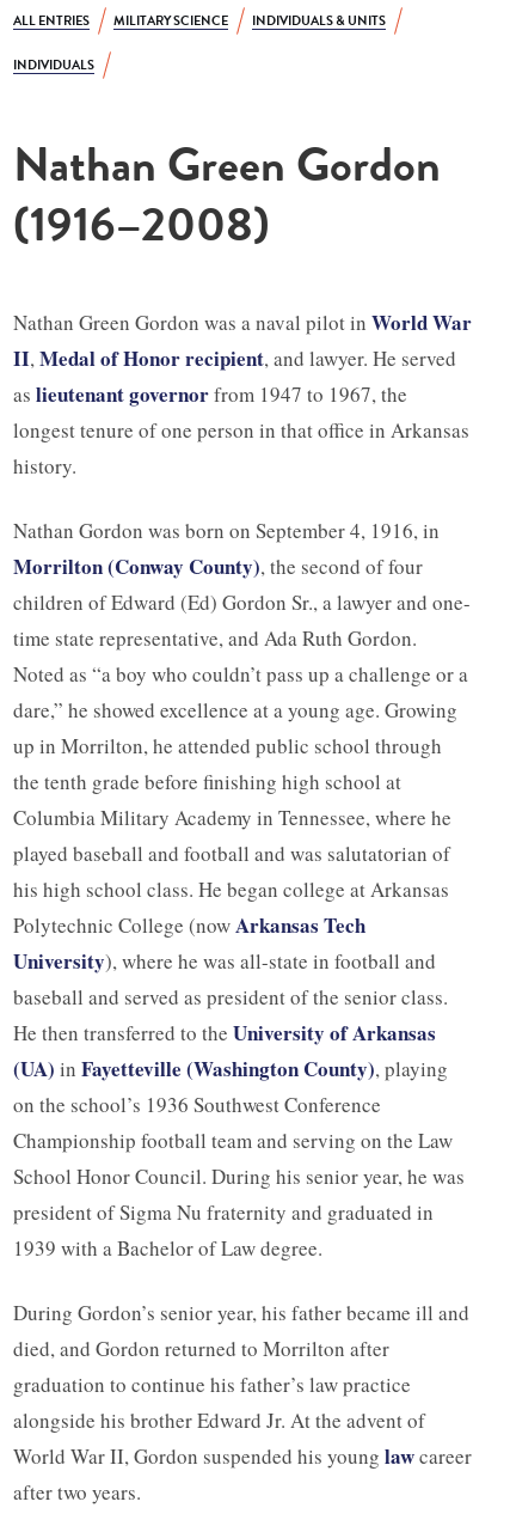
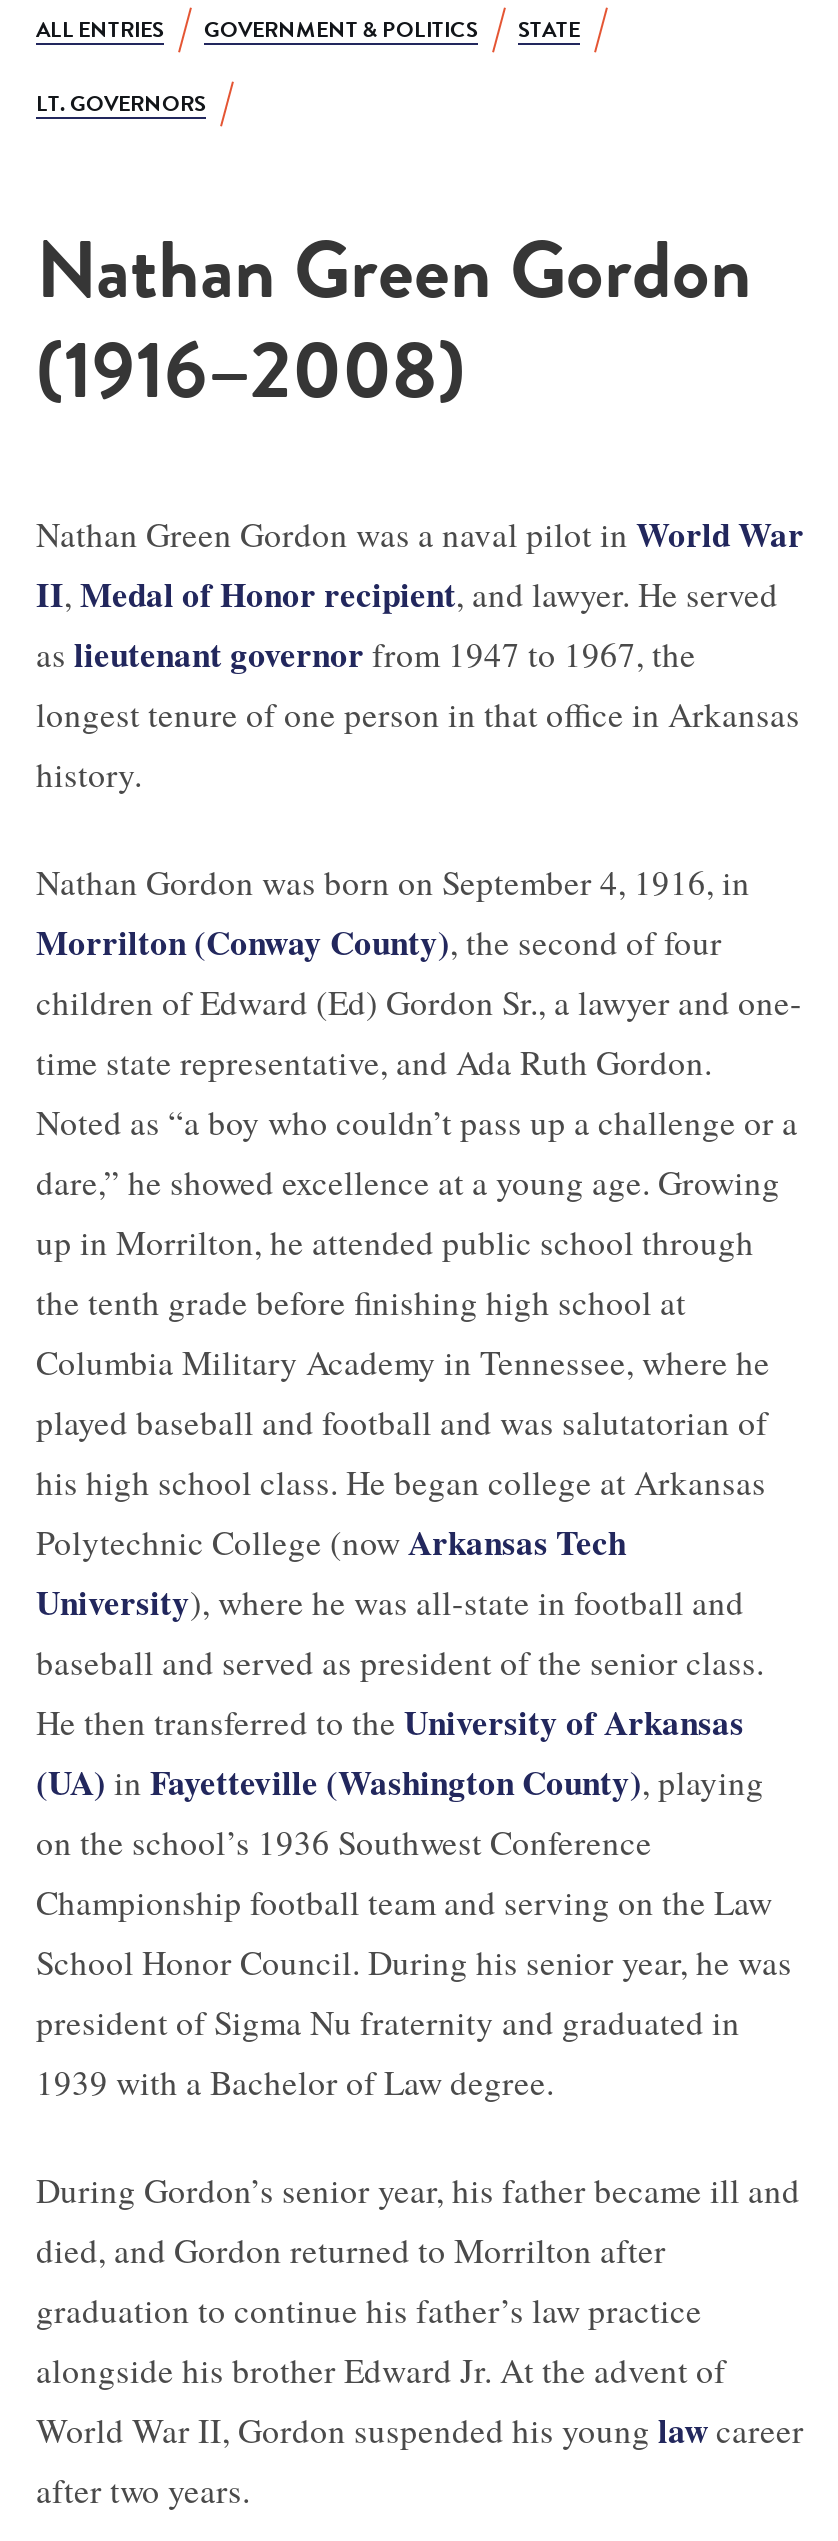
[113,11,386,31] MILITARY SCIENCE | INDIVIDUALS & UNITS -> [204,13,580,47] GOVERNMENT & POLITICS | STATE
[13,55,94,75] INDIVIDUALS -> [36,87,206,121] LT. GOVERNORS

